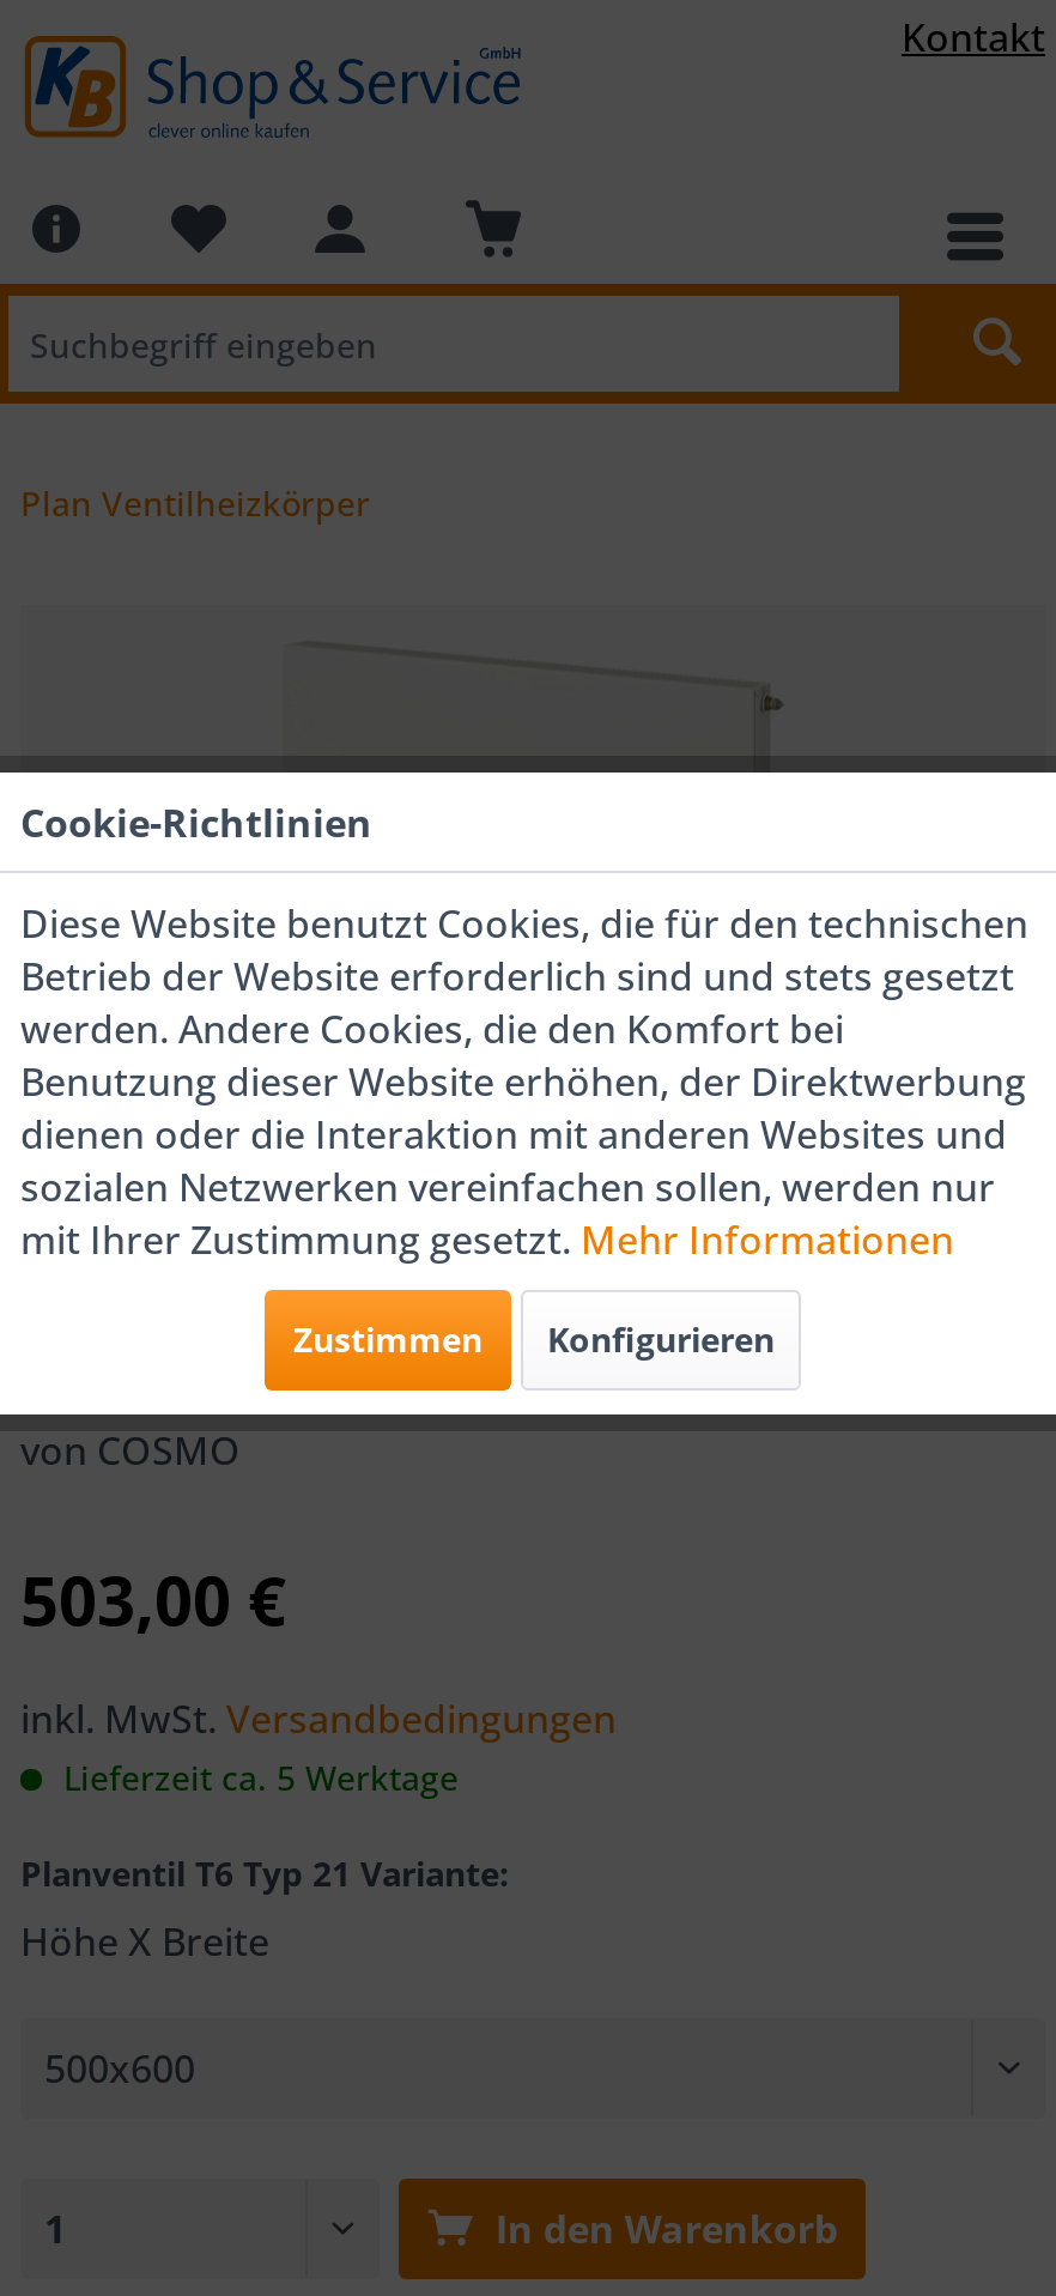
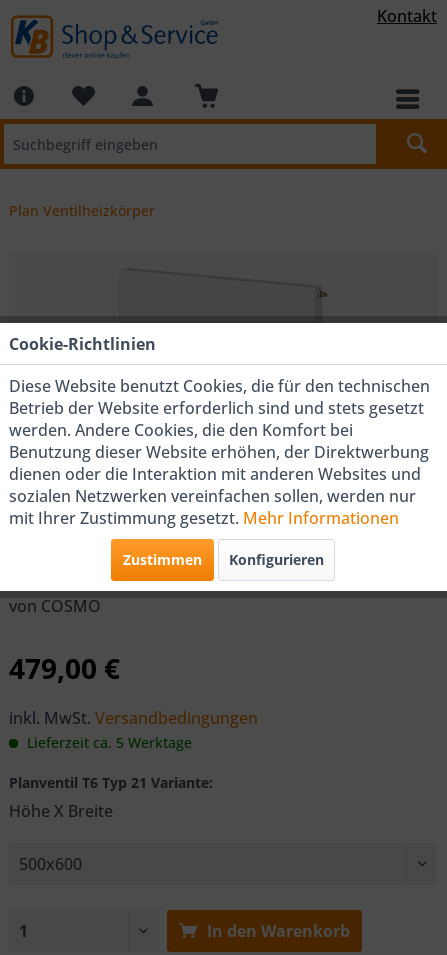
[20,1553,286,1644] 503,00 € -> [9,649,120,687] 479,00 €

